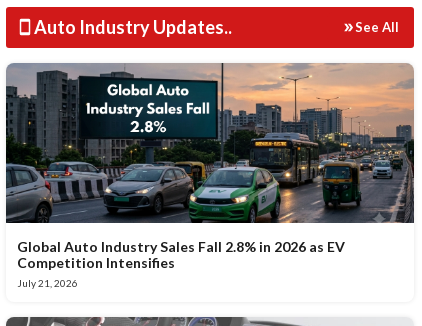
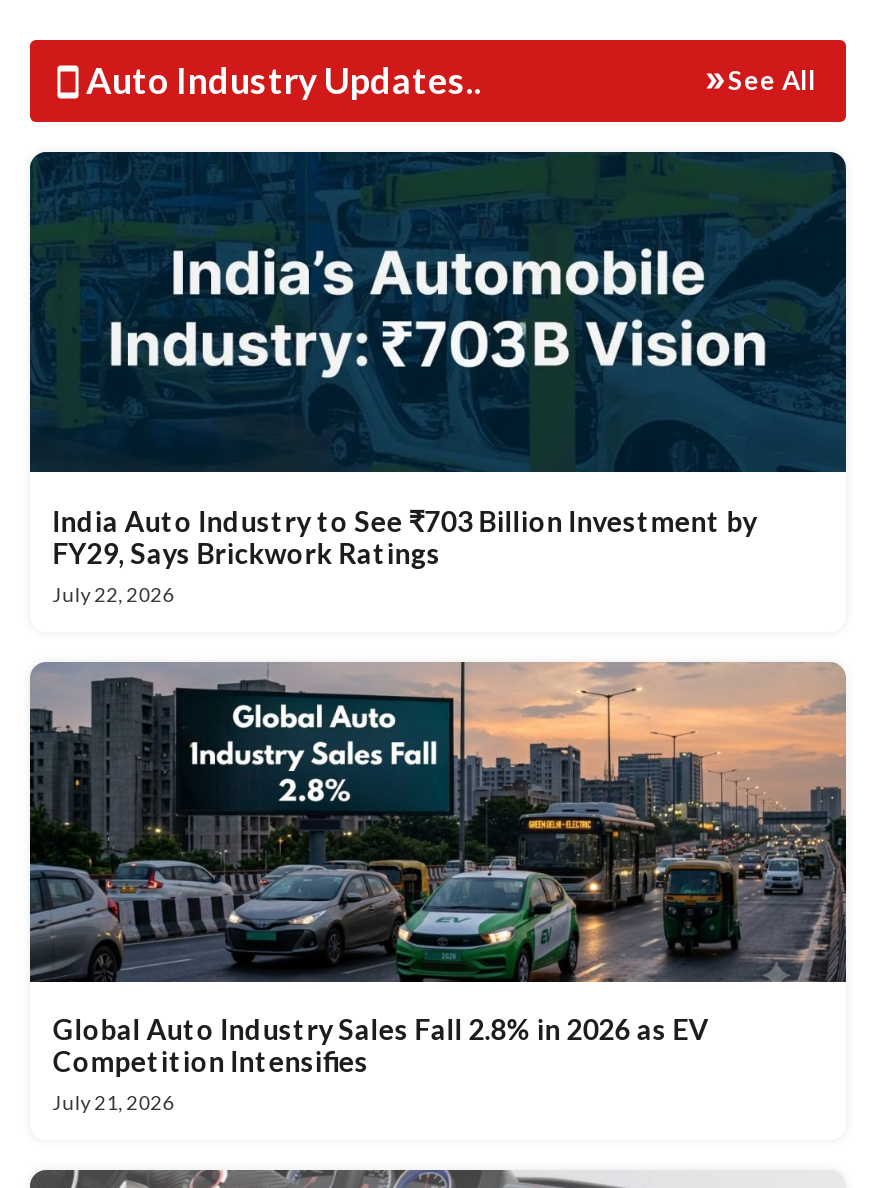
none -> [30,150,848,605] [image] | India Auto Industry to See ₹703 Billion Investment by | FY29, Says Brickwork Ratings | July 22, 2026

